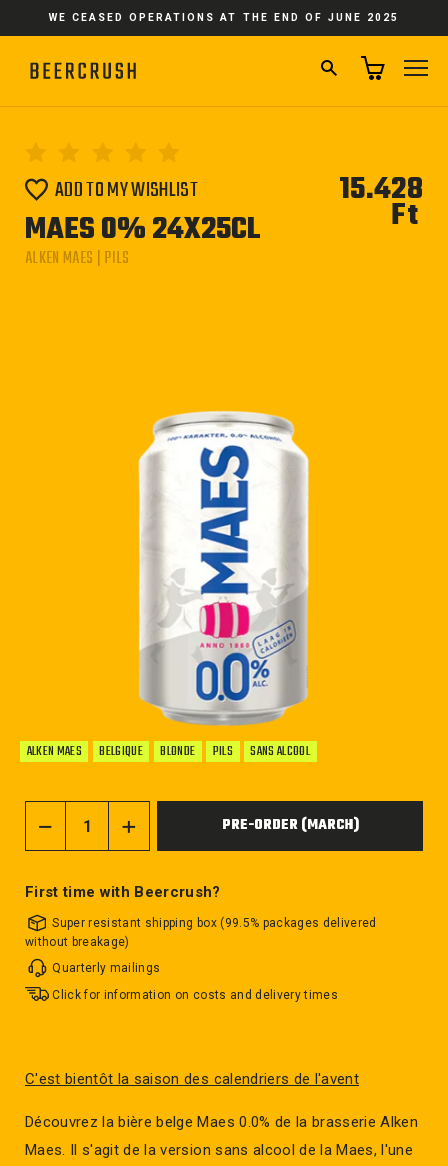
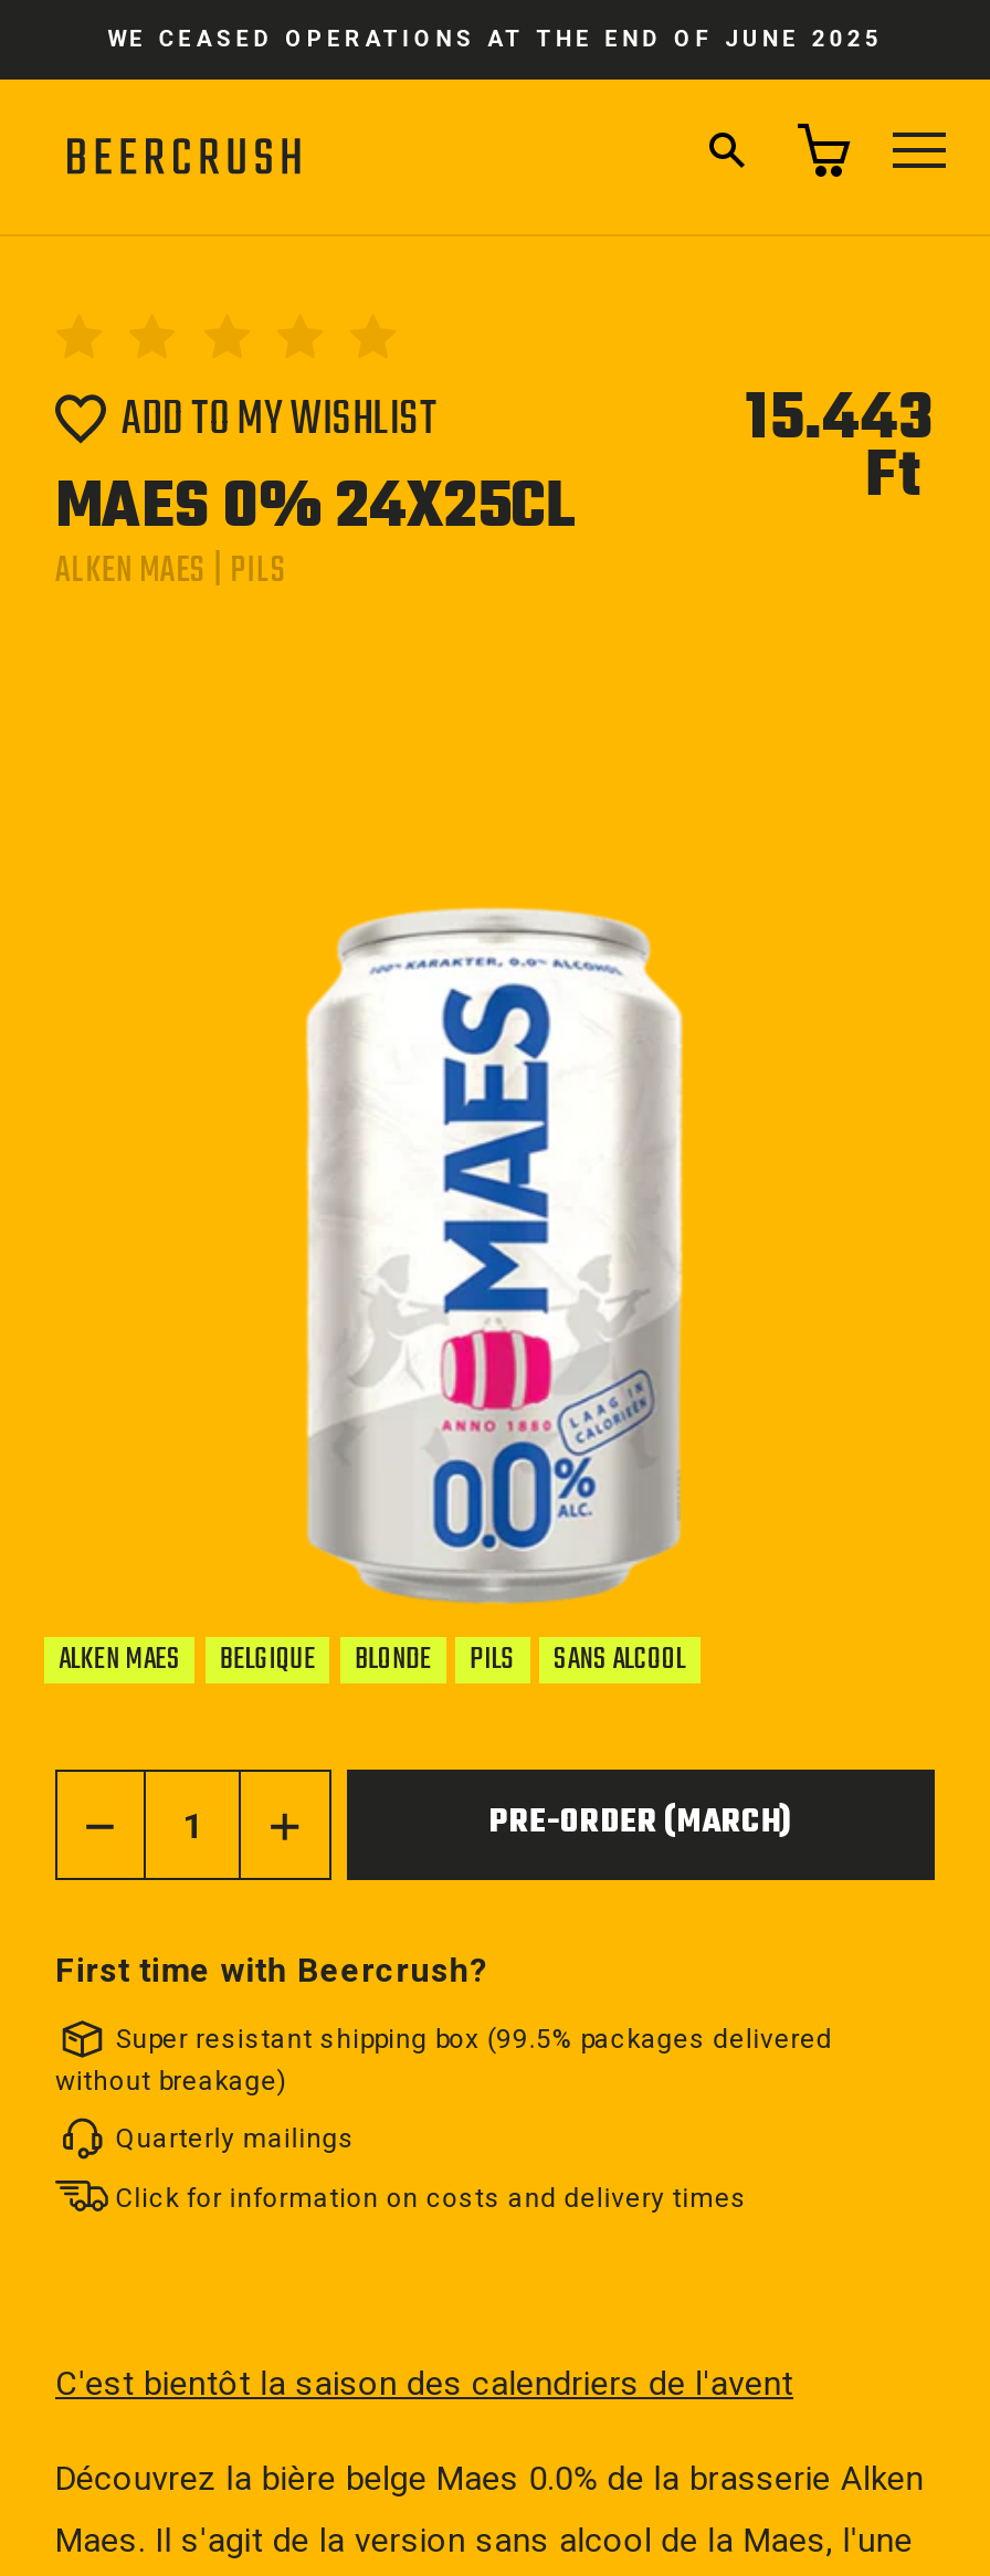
[339,167,423,213] 15.428 -> [745,369,935,471] 15.443

